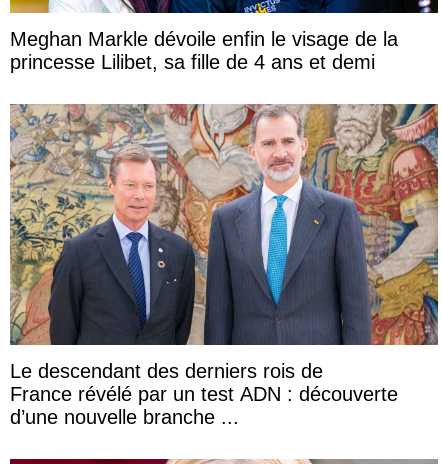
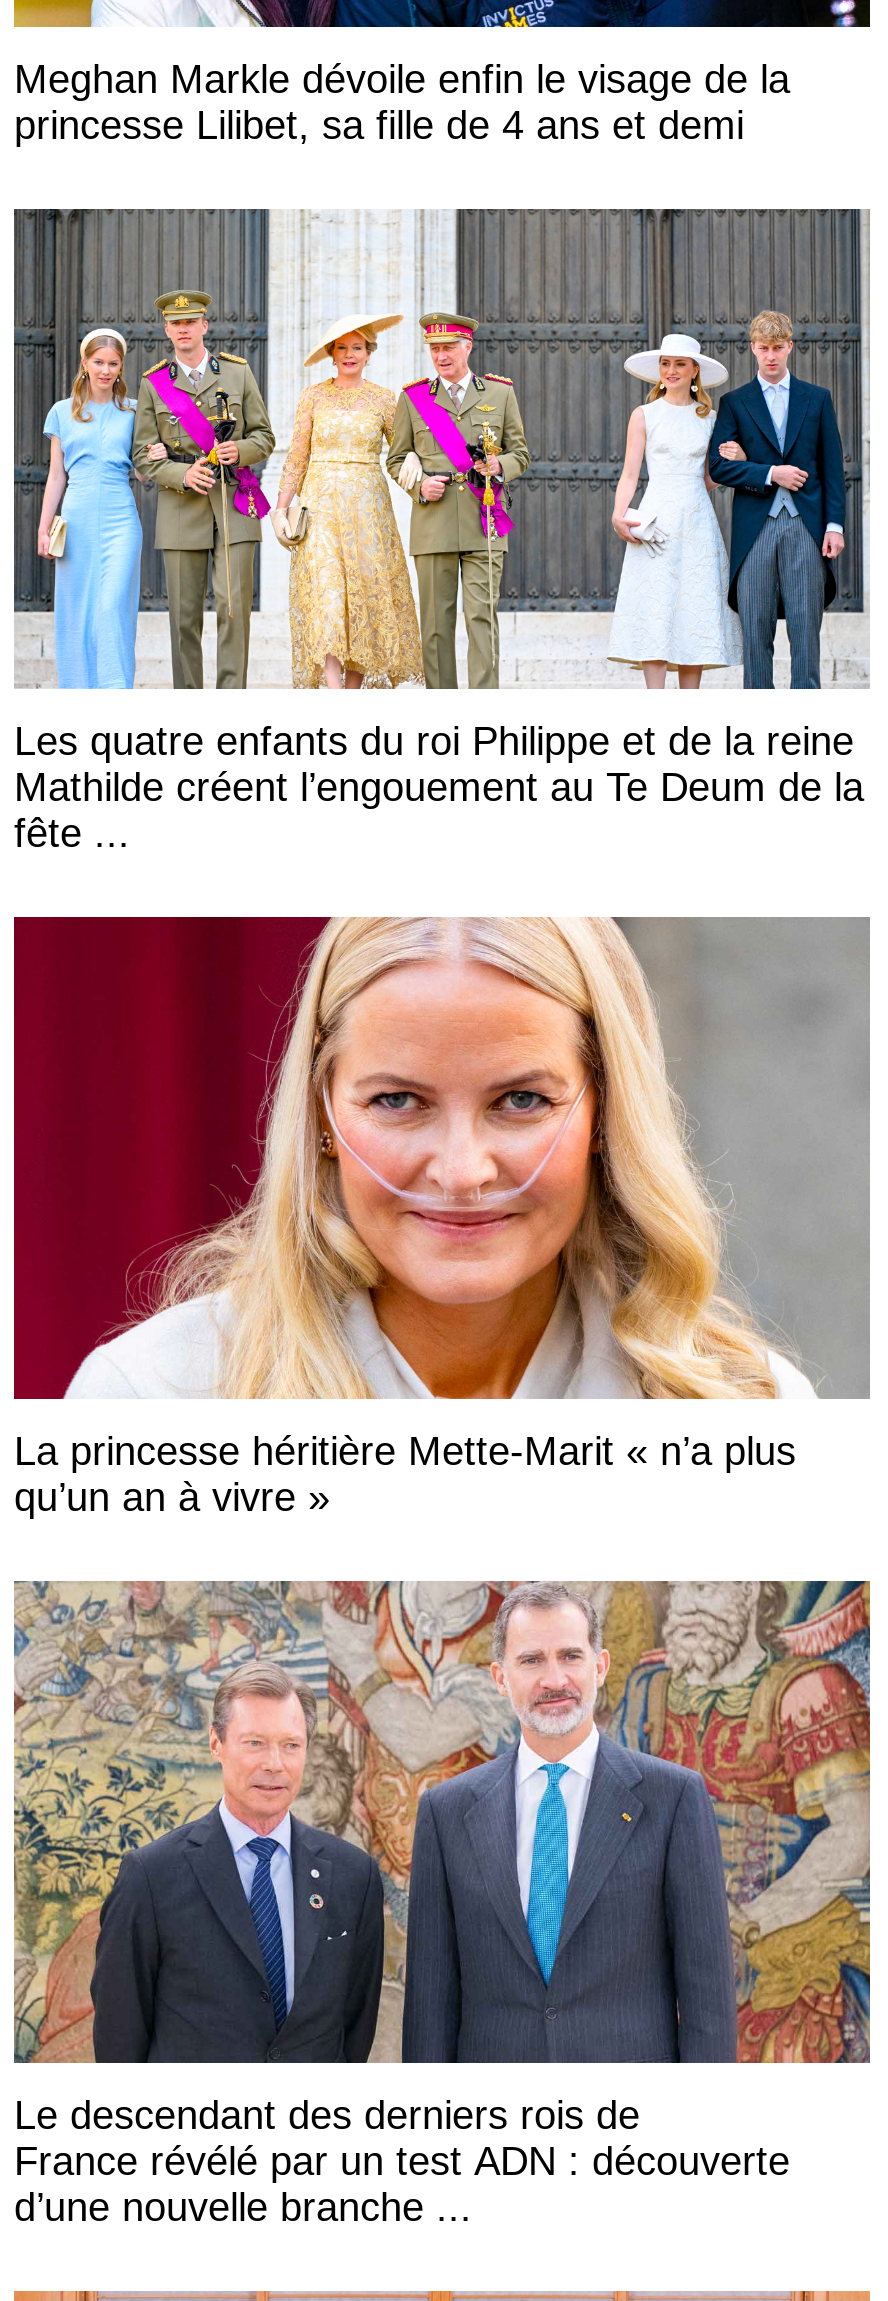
none -> [12,208,870,856] [image] | Les quatre enfants du roi Philippe et de la reine | Mathilde créent l’engouement au Te Deum de la | fête ...
none -> [14,916,818,1519] [image] | La princesse héritière Mette-Marit « n’a plus | qu’un an à vivre »

